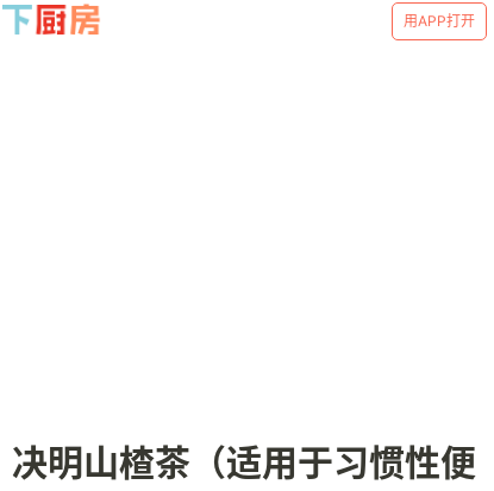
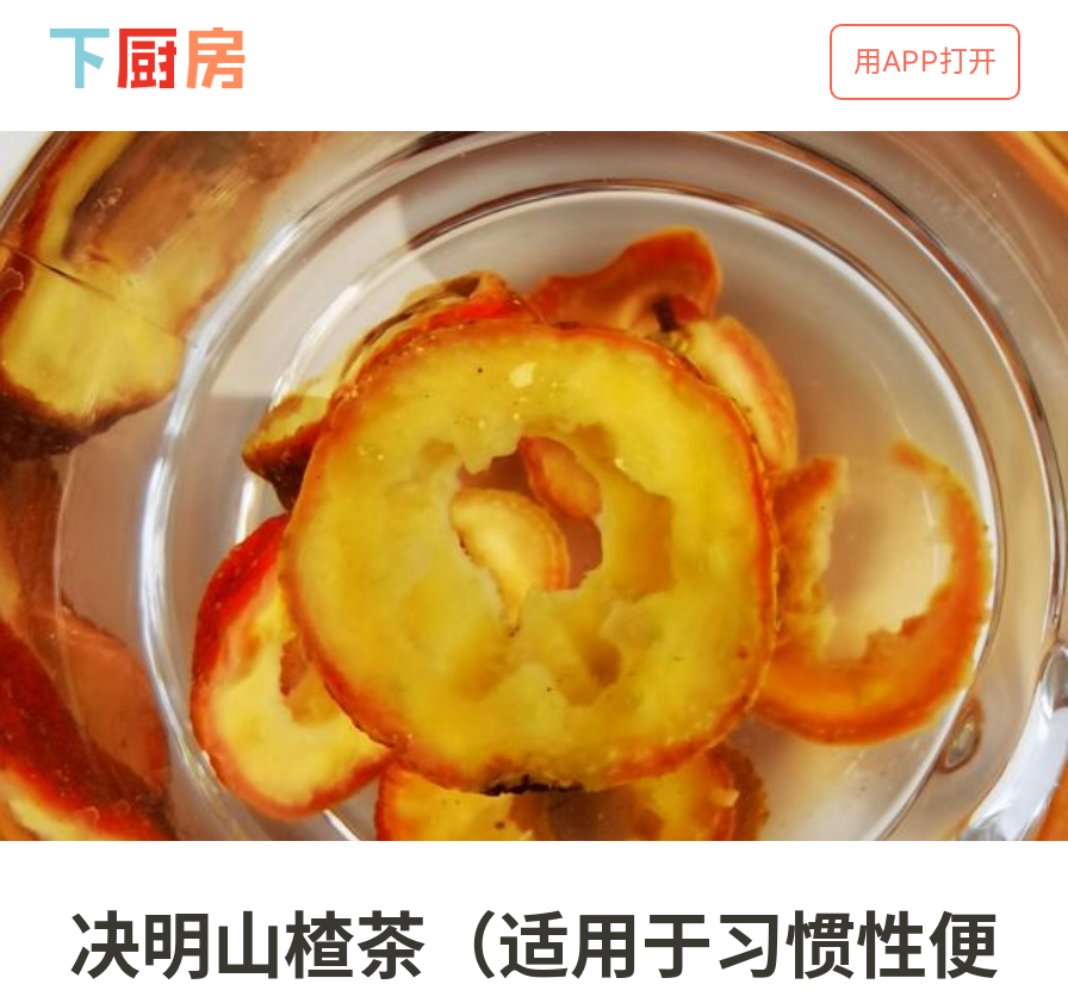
none -> [7,129,1061,843] [image]

